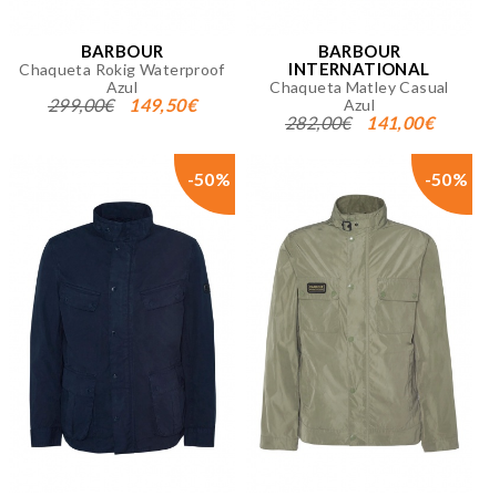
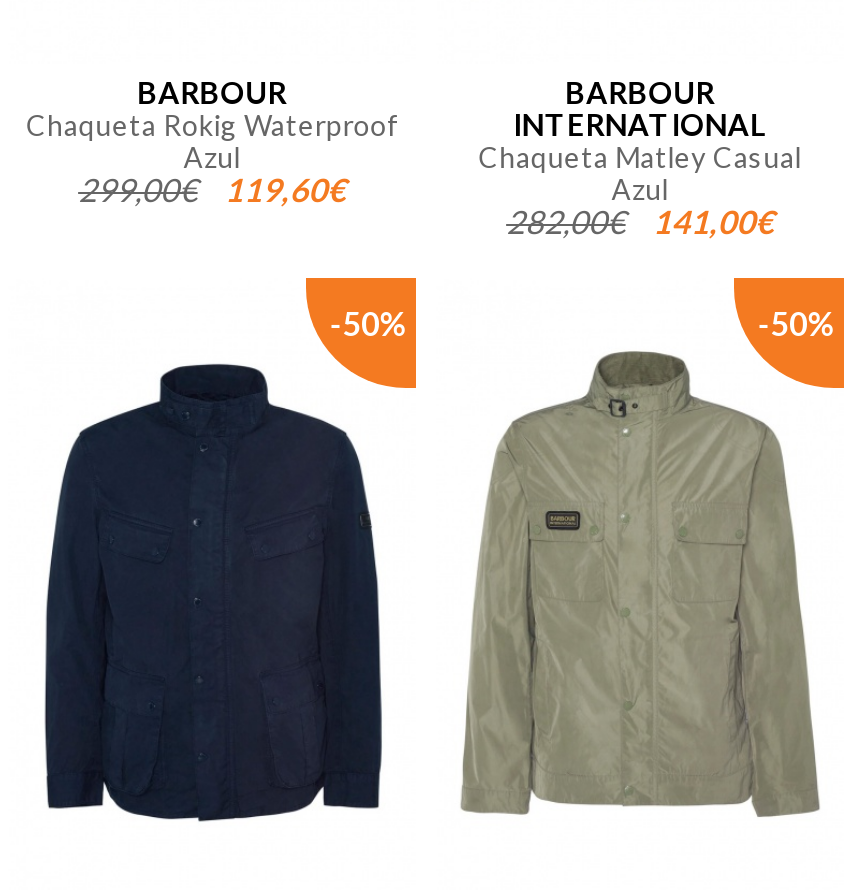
[48,94,196,115] 299,00€ 149,50€ -> [78,170,346,208] 299,00€ 119,60€

